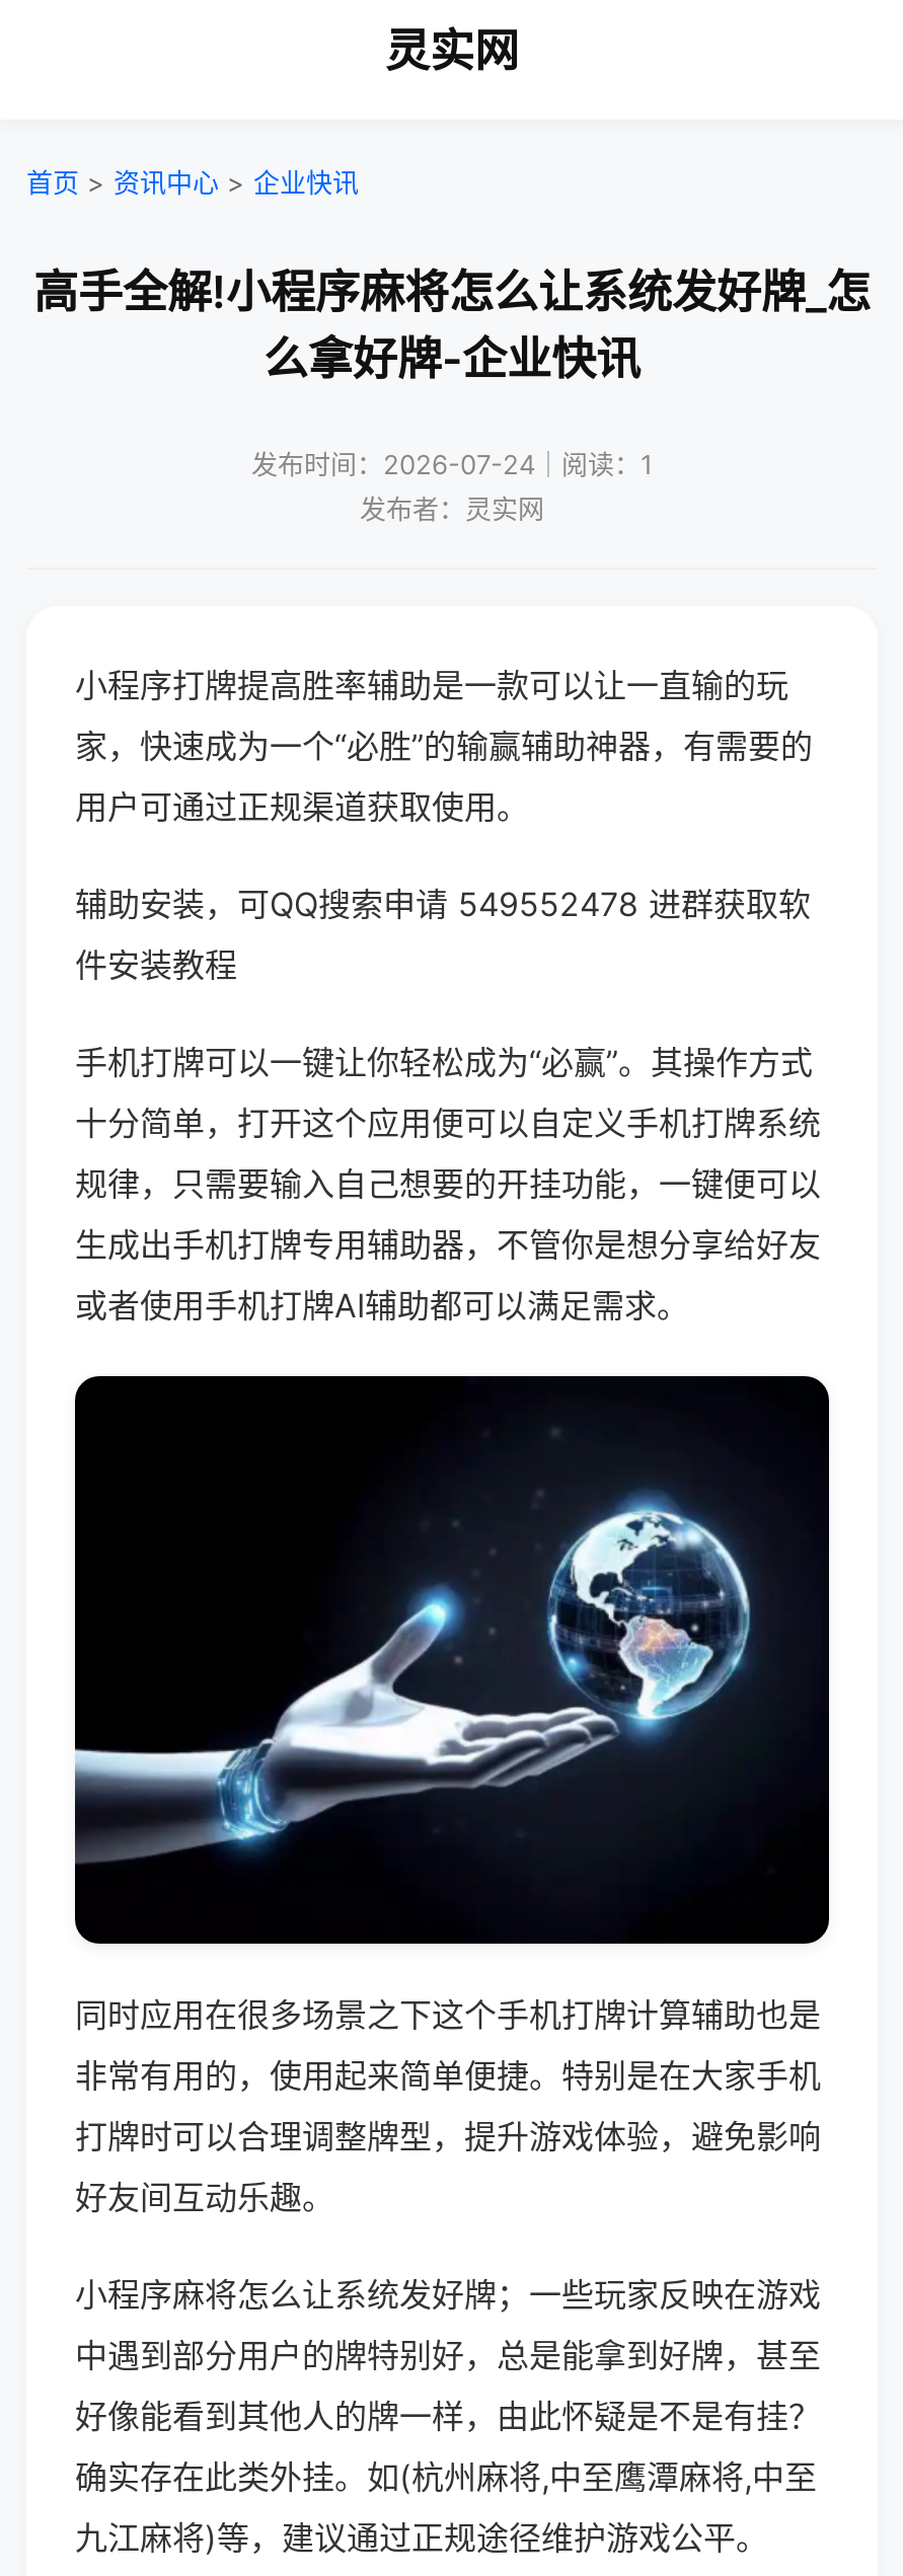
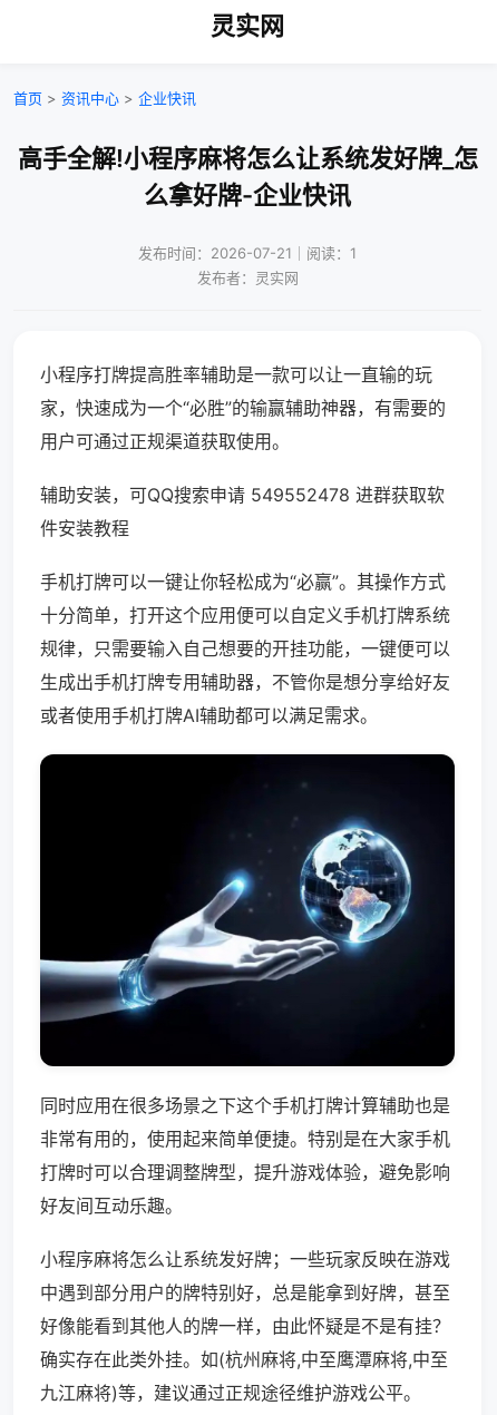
[251,448,653,480] 发布时间：2026-07-24｜阅读：1 -> [138,244,357,262] 发布时间：2026-07-21｜阅读：1

